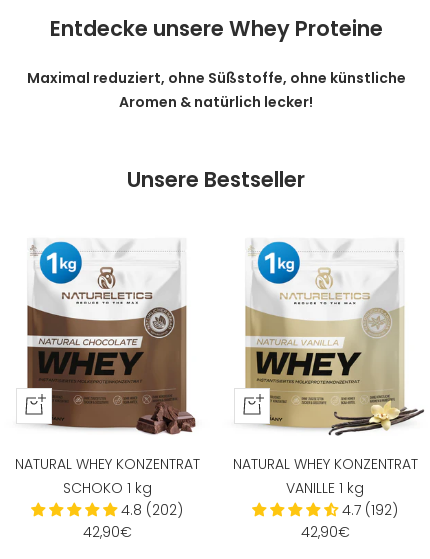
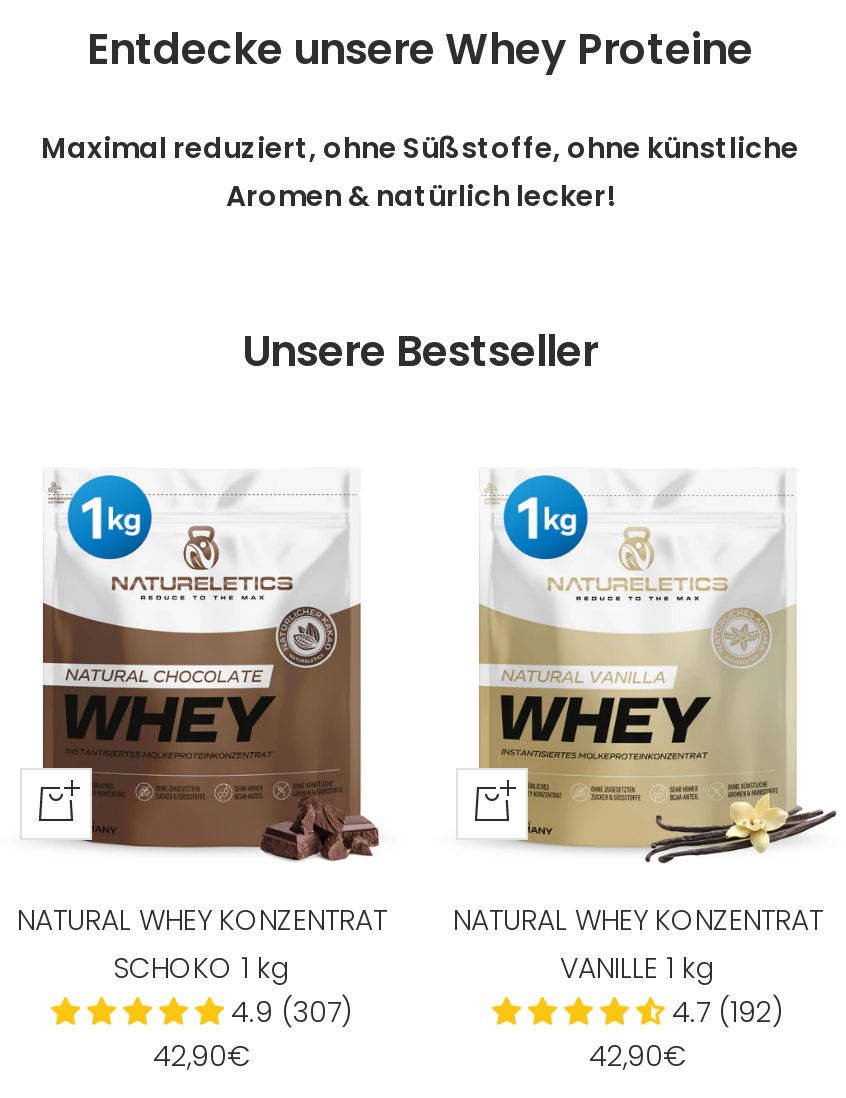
[121,500,183,520] 4.8 (202) -> [231,992,353,1032] 4.9 (307)

